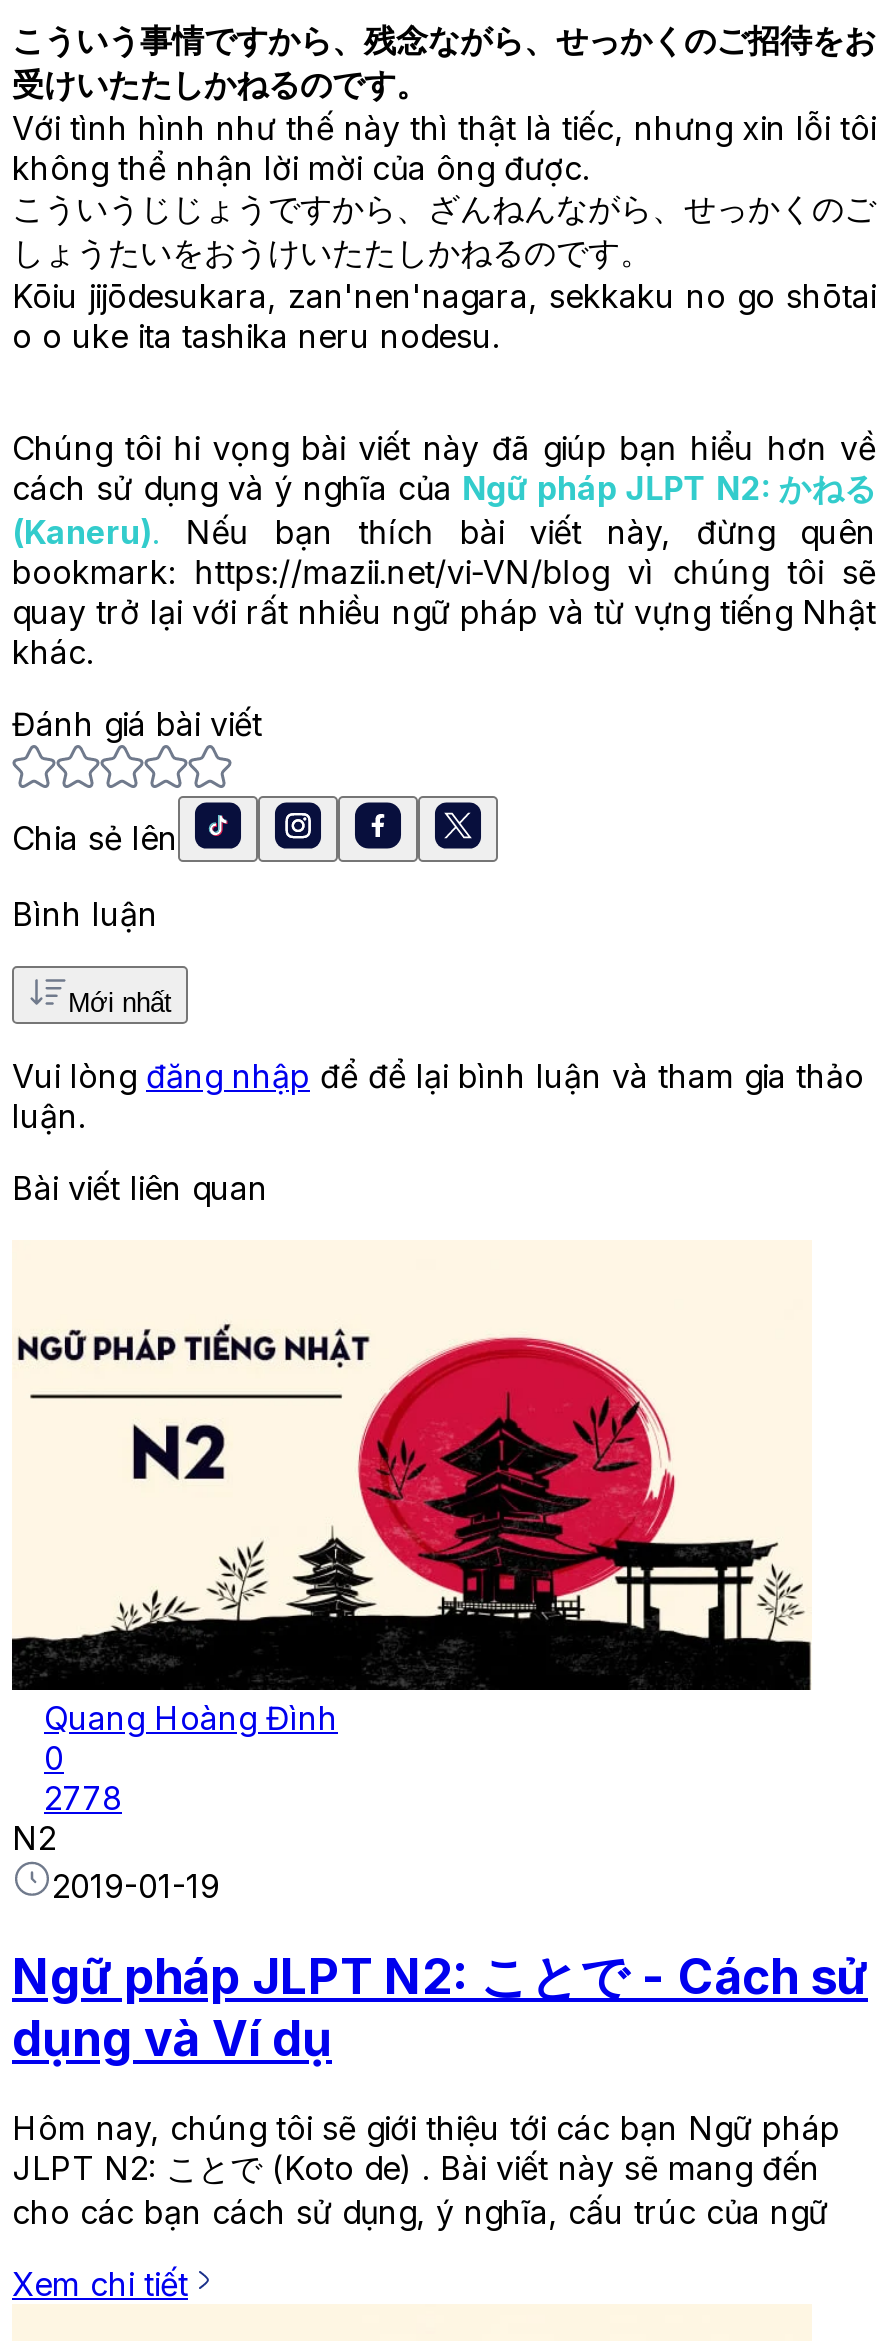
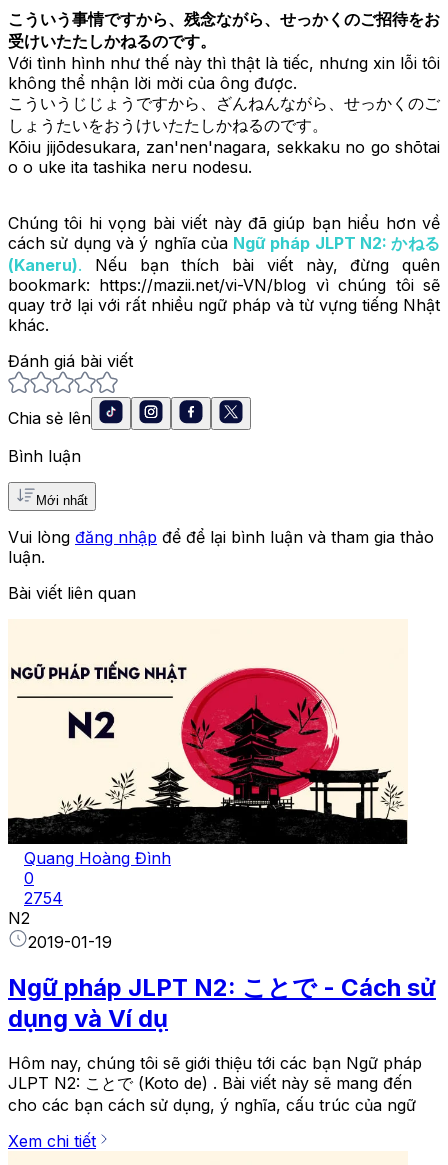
[44,1778,122,1818] 2778 -> [24,888,63,908] 2754

